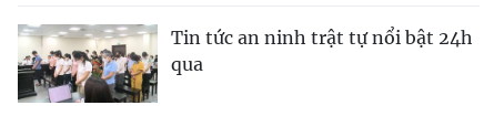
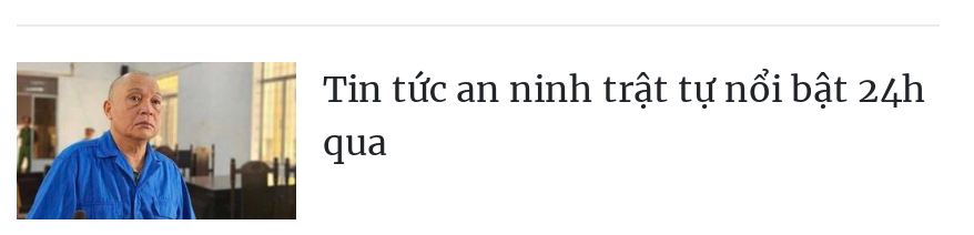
[17,24,159,104] [image] -> [14,62,298,222] [image]

